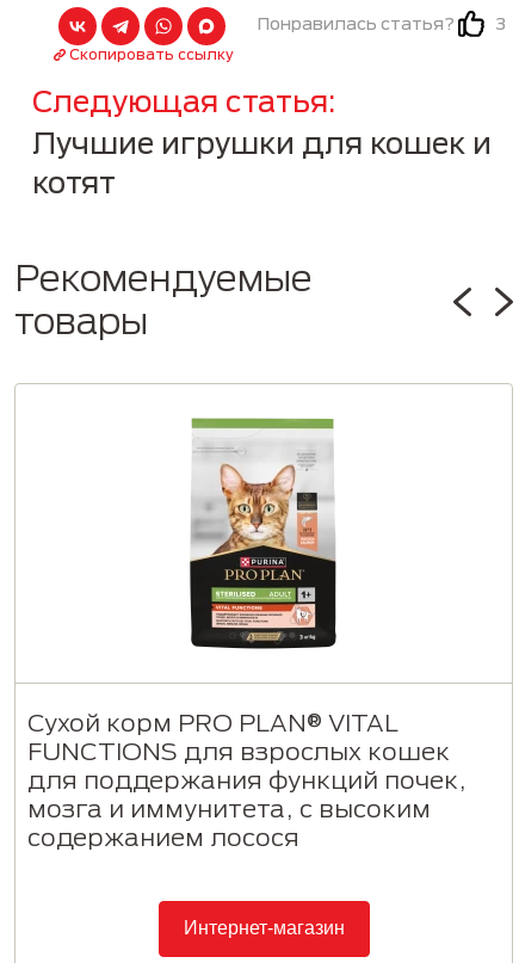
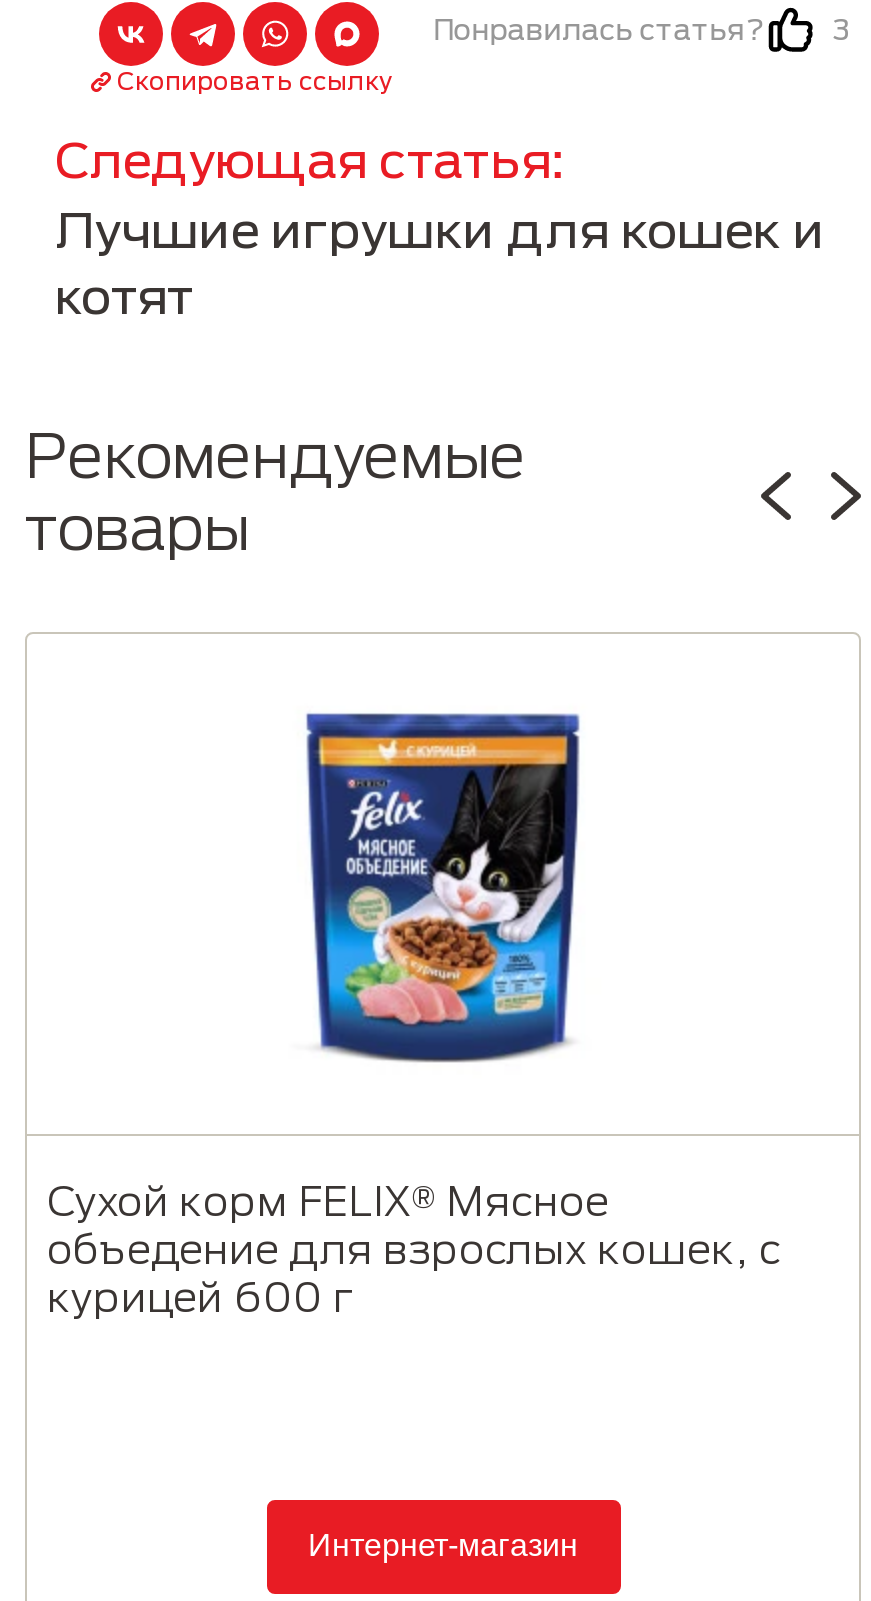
[183,418,345,650] [image] -> [305,692,581,1078] [image]
[27,707,467,851] Сухой корм PRO PLAN® VITAL | FUNCTIONS для взрослых кошек | для поддержания функций почек, | мозга и иммунитета, с высоким | содержанием лосося -> [47,1176,781,1320] Сухой корм FELIX® Мясное | объедение для взрослых кошек, с | курицей 600 г

